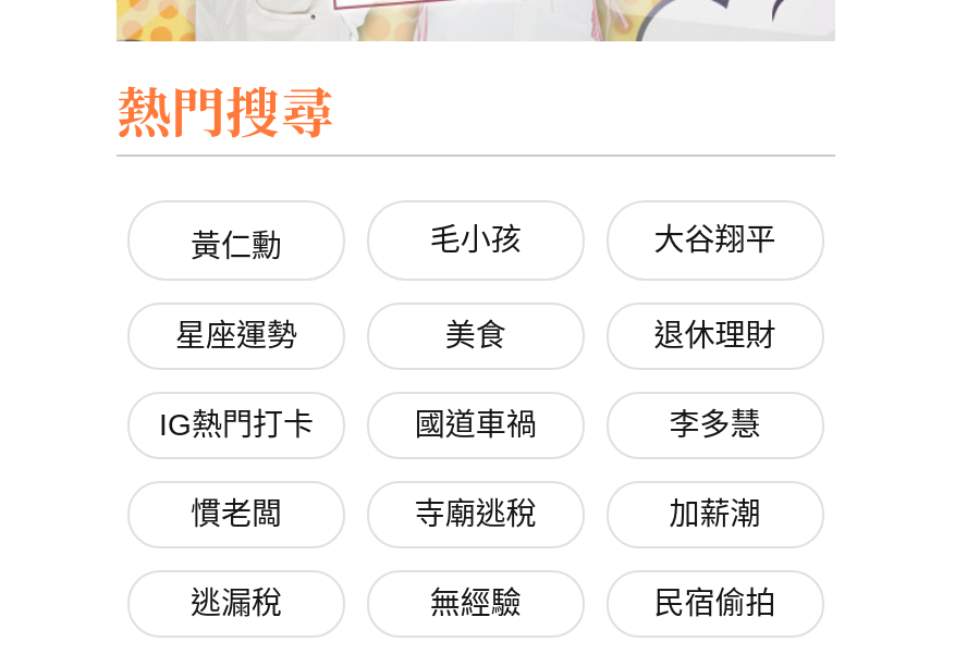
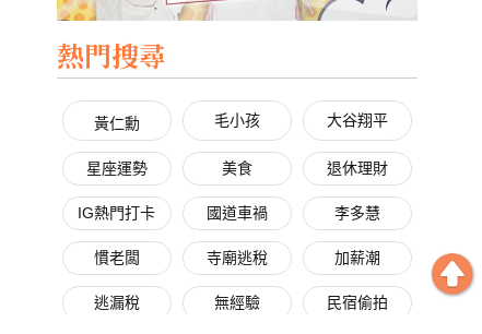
none -> [430,252,475,297] [image]

